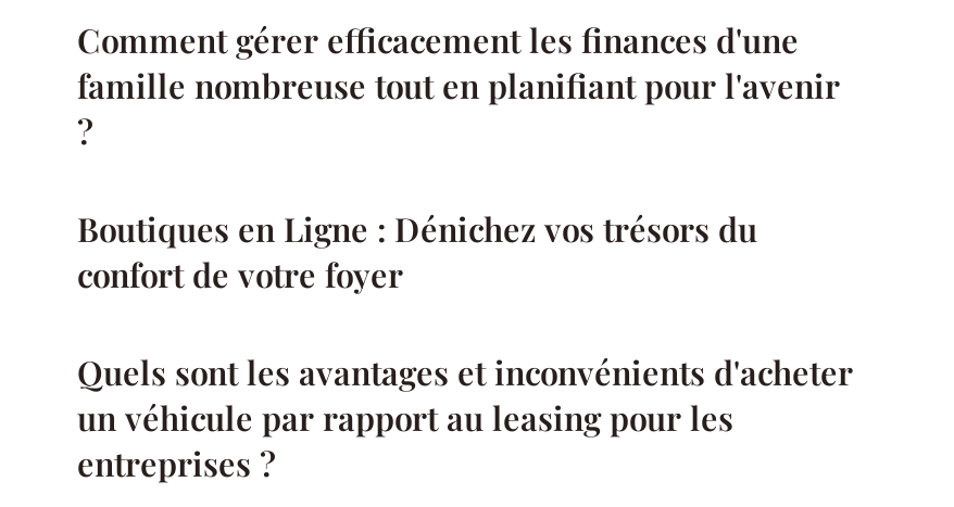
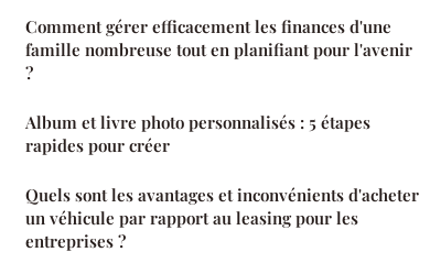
[77,208,757,297] Boutiques en Ligne : Dénichez vos trésors du | confort de votre foyer -> [25,111,370,156] Album et livre photo personnalisés : 5 étapes | rapides pour créer

